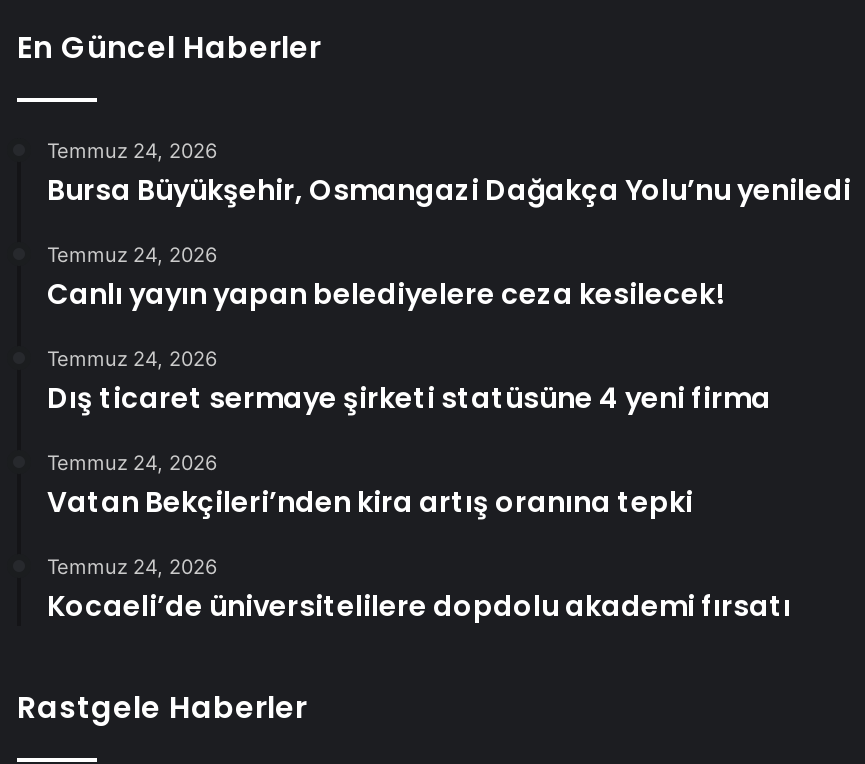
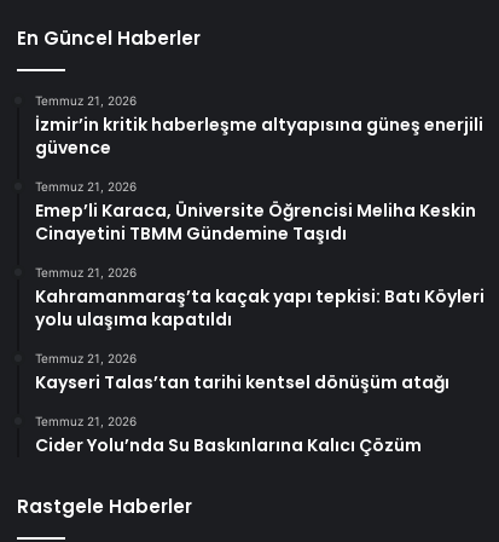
[47,138,851,210] Temmuz 24, 2026 | Bursa Büyükşehir, Osmangazi Dağakça Yolu’nu yeniledi -> [35,93,483,160] Temmuz 21, 2026 | İzmir’in kritik haberleşme altyapısına güneş enerjili | güvence
[47,242,723,314] Temmuz 24, 2026 | Canlı yayın yapan belediyelere ceza kesilecek! -> [35,179,476,246] Temmuz 21, 2026 | Emep’li Karaca, Üniversite Öğrencisi Meliha Keskin | Cinayetini TBMM Gündemine Taşıdı
[47,346,771,418] Temmuz 24, 2026 | Dış ticaret sermaye şirketi statüsüne 4 yeni firma -> [35,265,485,332] Temmuz 21, 2026 | Kahramanmaraş’ta kaçak yapı tepkisi: Batı Köyleri | yolu ulaşıma kapatıldı
[47,450,693,522] Temmuz 24, 2026 | Vatan Bekçileri’nden kira artış oranına tepki -> [35,351,449,395] Temmuz 21, 2026 | Kayseri Talas’tan tarihi kentsel dönüşüm atağı
[47,554,791,626] Temmuz 24, 2026 | Kocaeli’de üniversitelilere dopdolu akademi fırsatı -> [35,414,422,457] Temmuz 21, 2026 | Cider Yolu’nda Su Baskınlarına Kalıcı Çözüm

